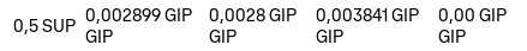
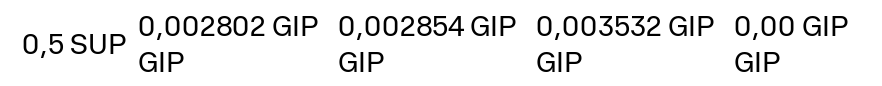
[13,4,192,36] 0,5 SUP 0,002899 GIP -> [22,7,318,61] 0,5 SUP 0,002802 GIP
[209,4,297,26] 0,0028 GIP -> [338,7,516,43] 0,002854 GIP
[316,4,419,26] 0,003841 GIP -> [536,7,714,43] 0,003532 GIP

